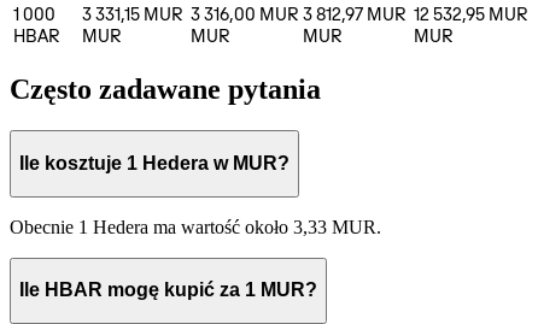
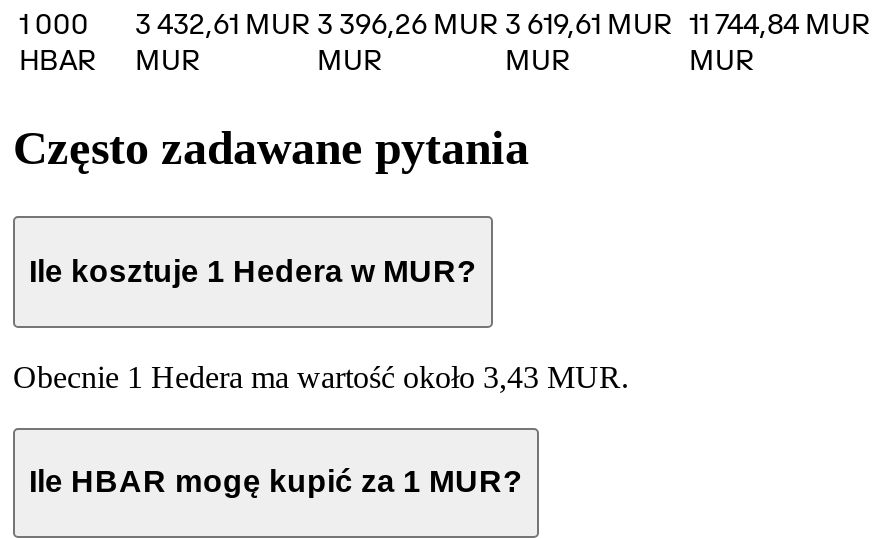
[82,3,182,25] 3 331,15 MUR -> [135,5,309,41] 3 432,61 MUR
[191,3,298,25] 3 316,00 MUR -> [317,5,497,41] 3 396,26 MUR
[303,3,405,25] 3 812,97 MUR -> [505,5,671,41] 3 619,61 MUR
[414,3,527,25] 12 532,95 MUR -> [689,5,869,41] 11 744,84 MUR
[10,216,381,237] Obecnie 1 Hedera ma wartość około 3,33 MUR. -> [13,359,629,393] Obecnie 1 Hedera ma wartość około 3,43 MUR.

